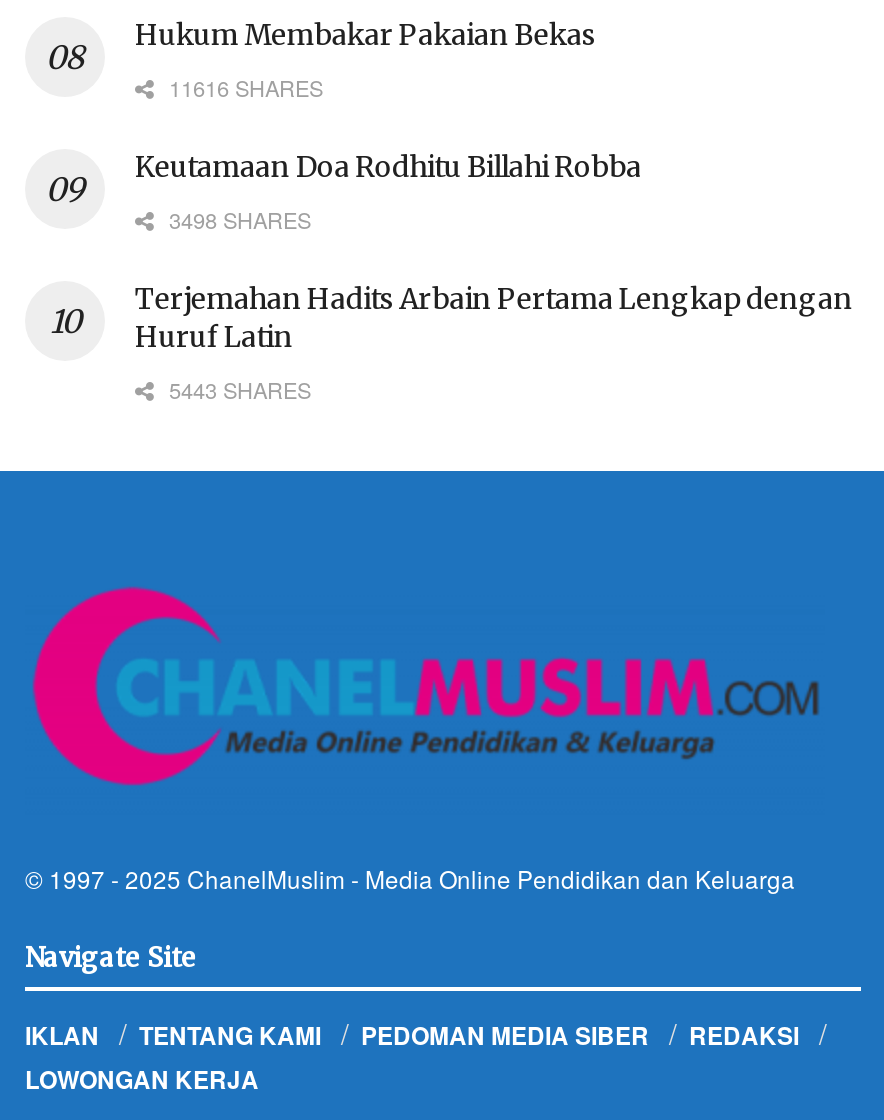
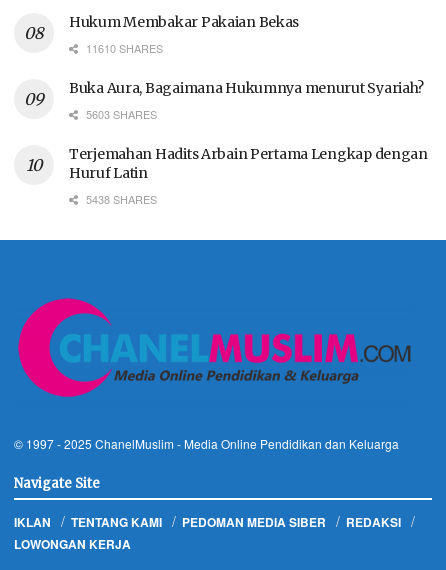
[163,71,323,103] 11616 SHARES -> [83,40,163,56] 11610 SHARES
[135,149,641,185] Keutamaan Doa Rodhitu Billahi Robba -> [69,79,424,97] Buka Aura, Bagaimana Hukumnya menurut Syariah?
[163,203,311,235] 3498 SHARES -> [83,106,157,122] 5603 SHARES
[163,373,311,405] 5443 SHARES -> [83,191,157,207] 5438 SHARES

